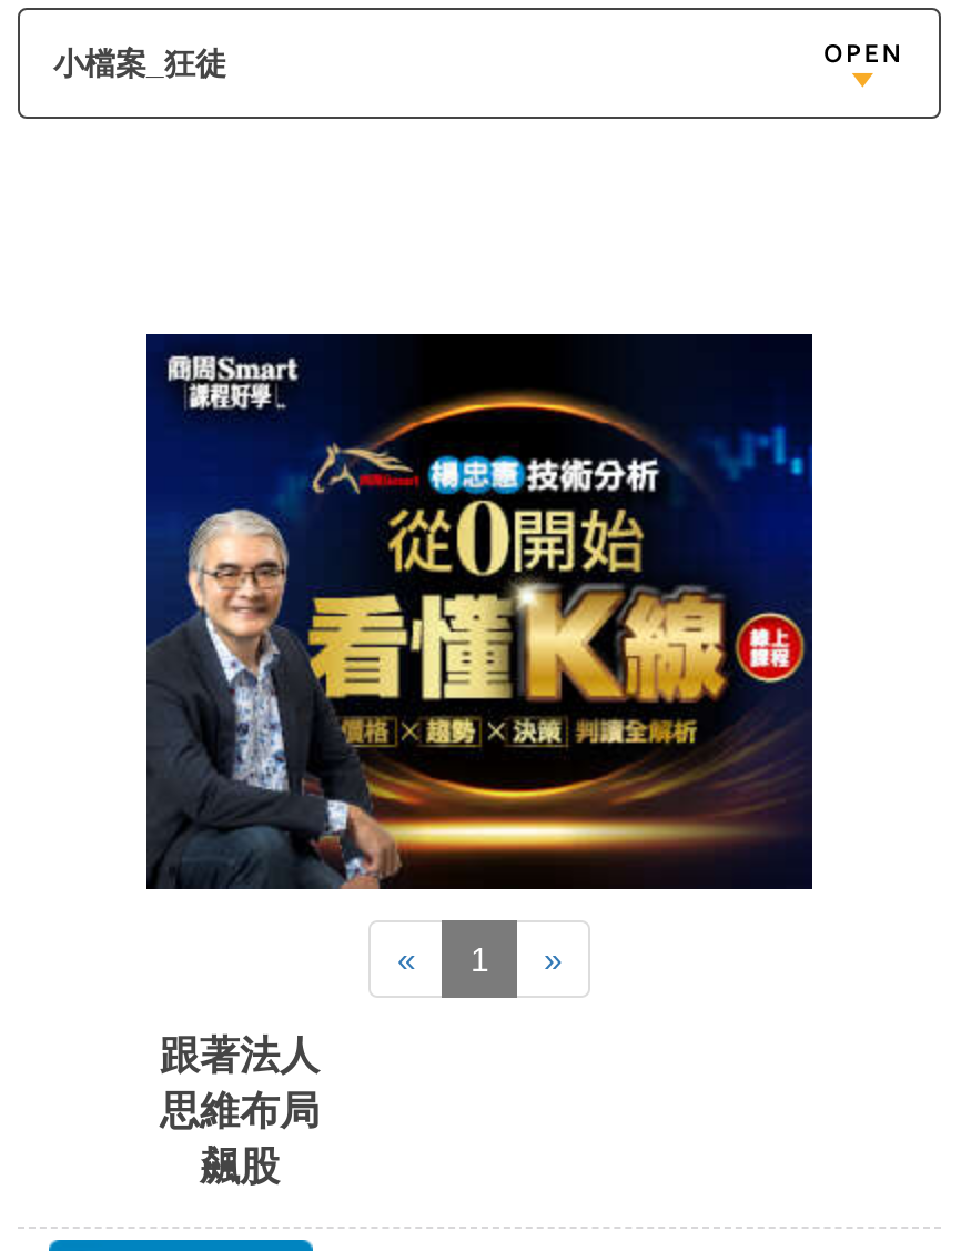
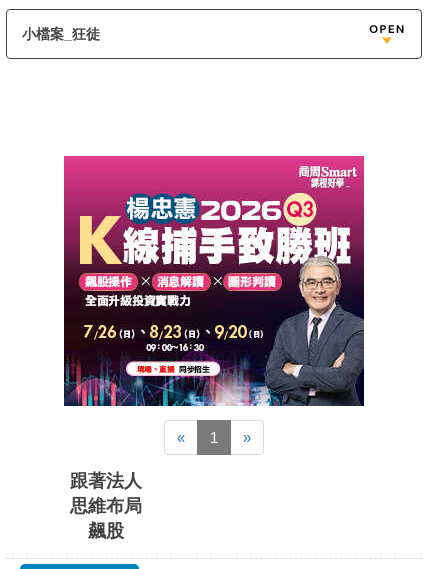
[144,332,815,891] [image] -> [63,155,365,407] [image]

